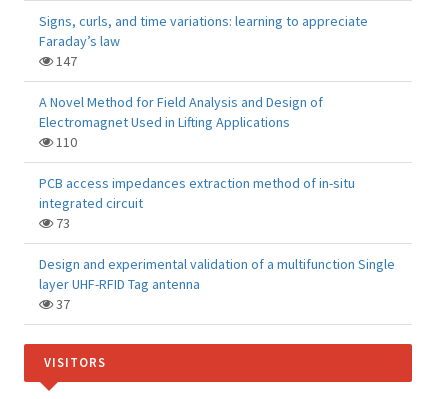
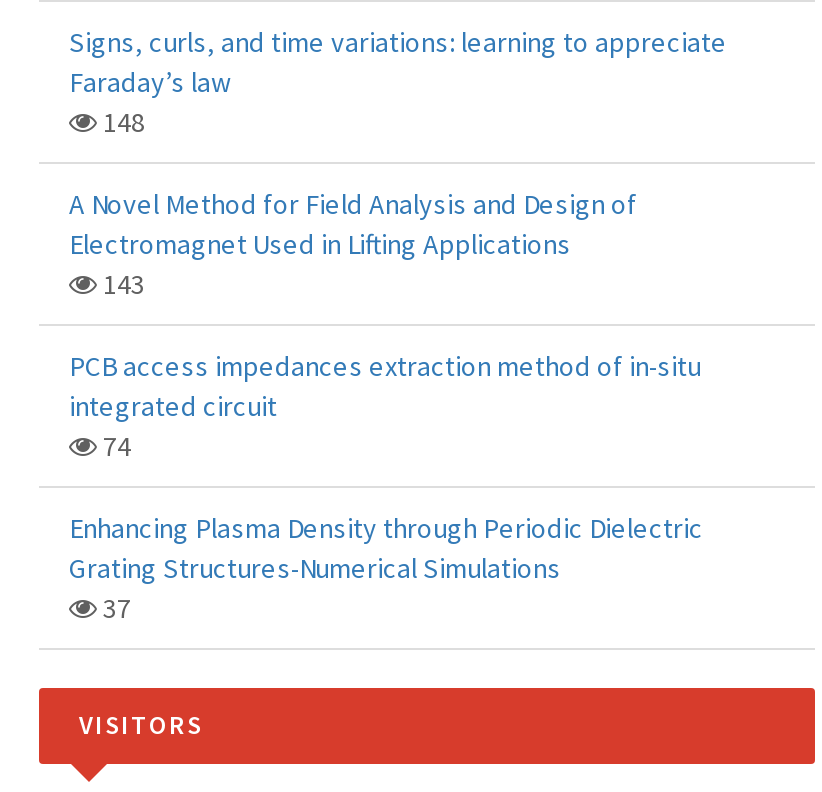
[53,52,77,70] 147 -> [97,104,145,140] 148
[53,133,77,151] 110 -> [97,266,145,302] 143
[53,214,70,232] 73 -> [97,428,131,464] 74
[39,255,395,293] Design and experimental validation of a multifunction Single | layer UHF-RFID Tag antenna -> [69,510,703,586] Enhancing Plasma Density through Periodic Dielectric | Grating Structures-Numerical Simulations

